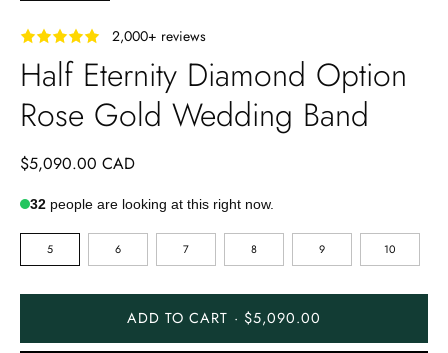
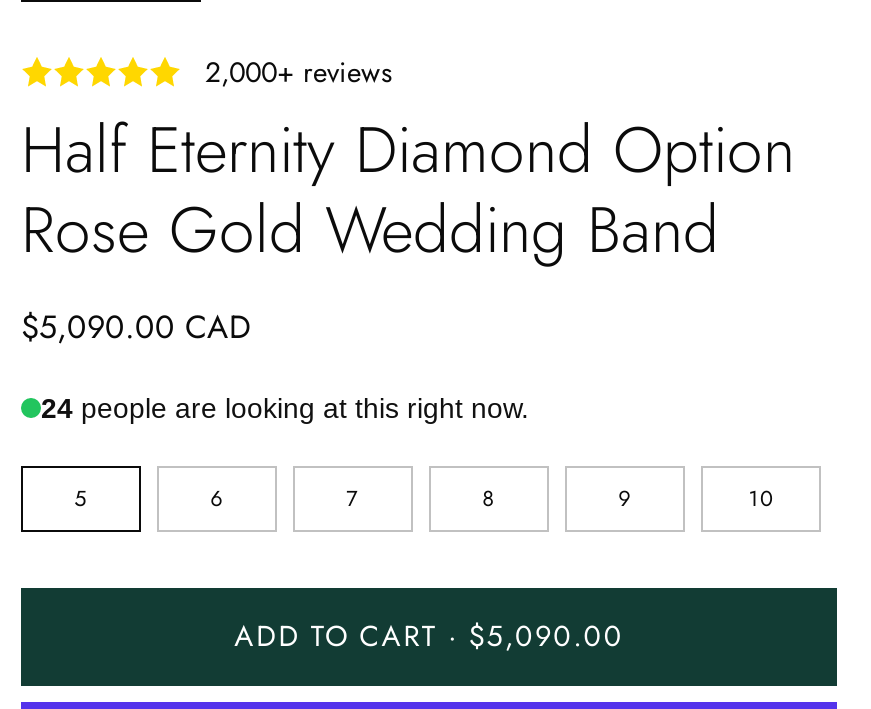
[30,196,274,212] 32 people are looking at this right now. -> [41,392,529,424] 24 people are looking at this right now.

